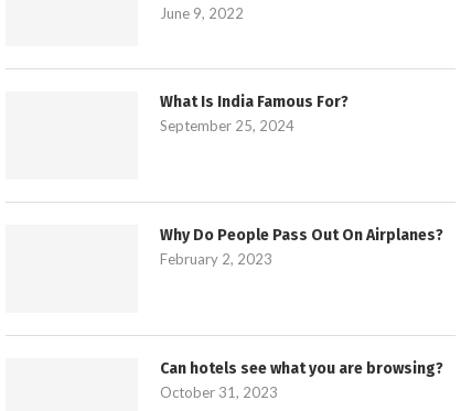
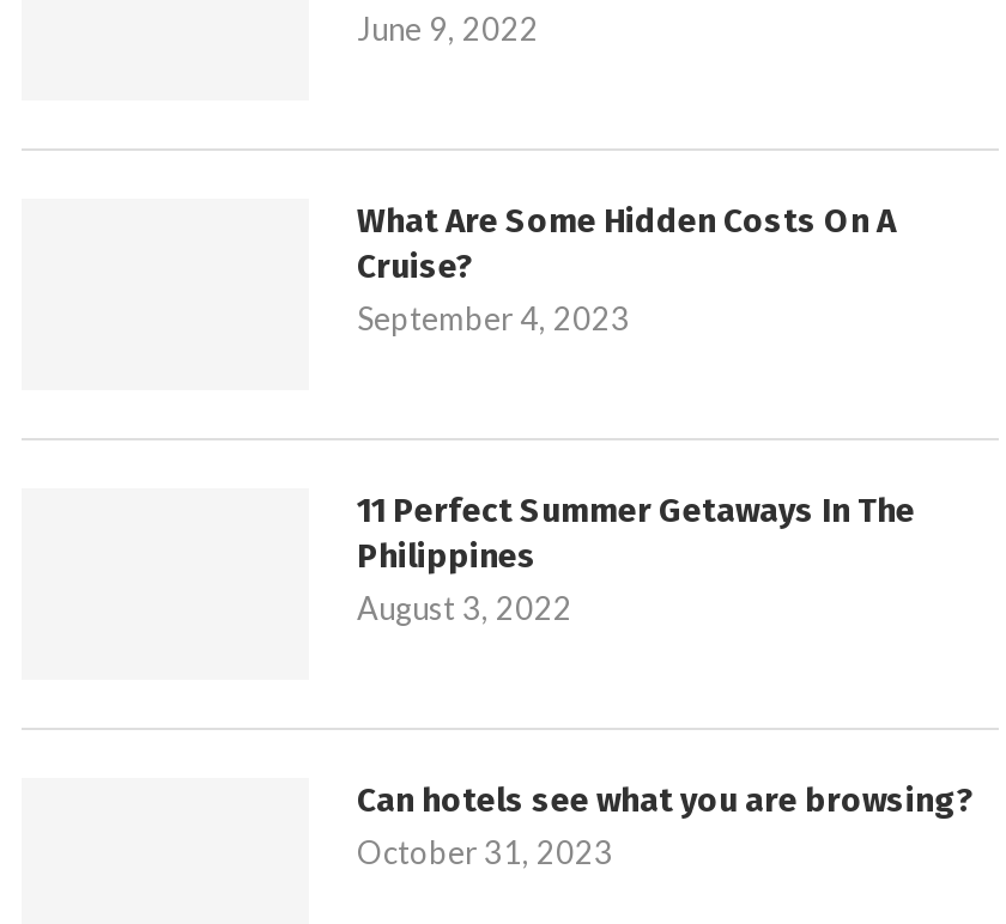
[160,92,349,134] What Is India Famous For? | September 25, 2024 -> [357,201,896,337] What Are Some Hidden Costs On A | Cruise? | September 4, 2023
[160,226,443,268] Why Do People Pass Out On Airplanes? | February 2, 2023 -> [357,490,915,627] 11 Perfect Summer Getaways In The | Philippines | August 3, 2022

